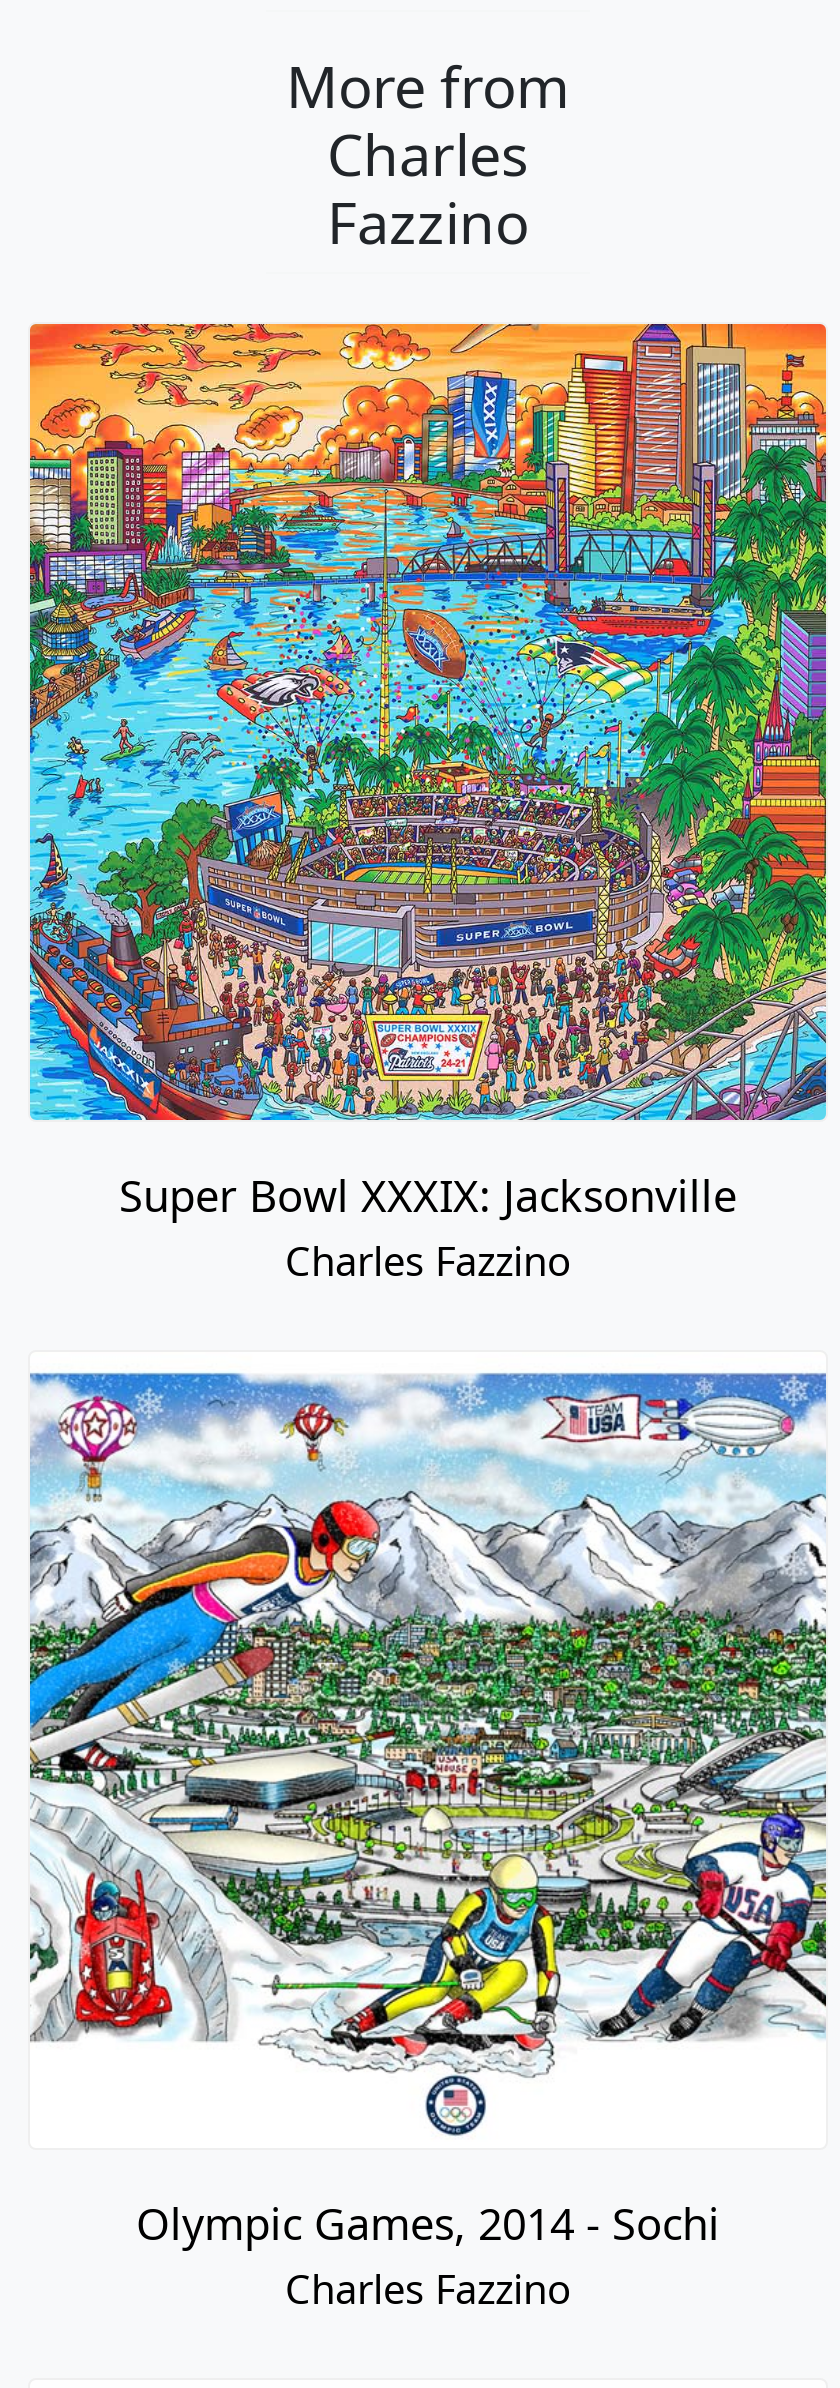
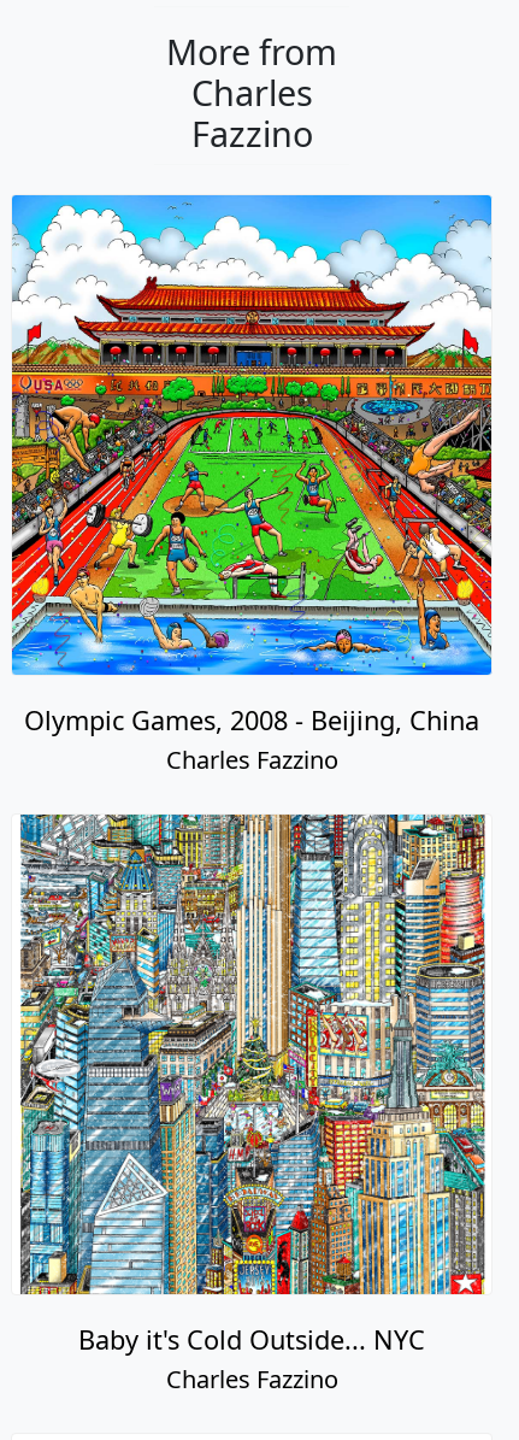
[28,322,828,1224] [image] | Super Bowl XXXIX: Jacksonville -> [11,194,493,737] [image] | Olympic Games, 2008 - Beijing, China
[28,1352,828,2252] [image] | Olympic Games, 2014 - Sochi -> [12,813,491,1357] [image] | Baby it's Cold Outside... NYC

